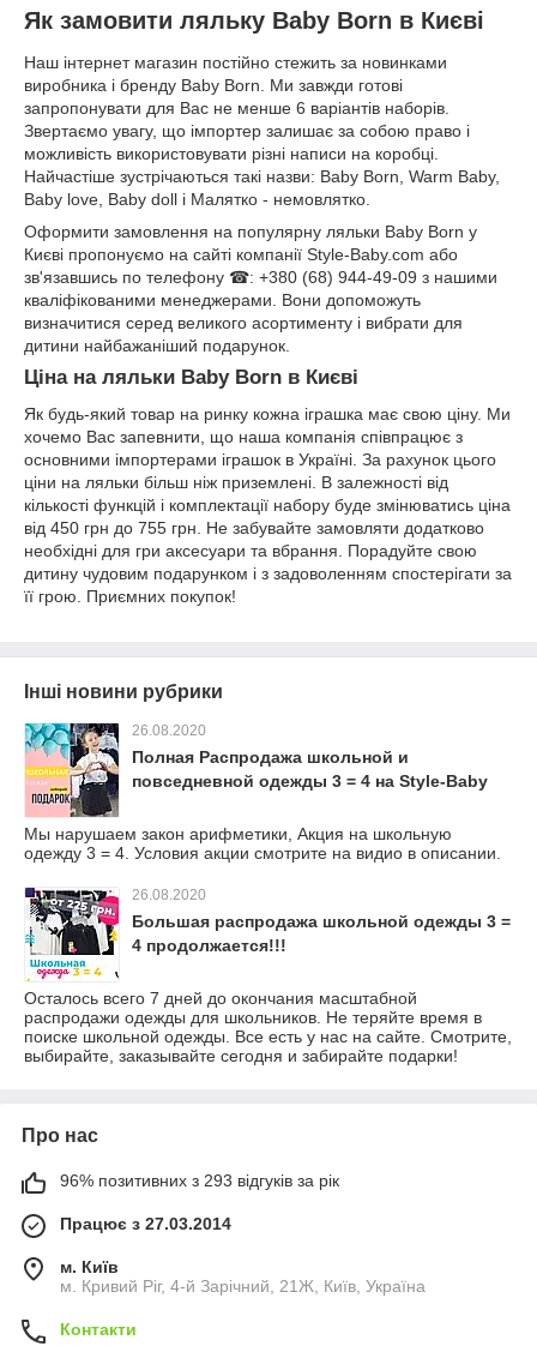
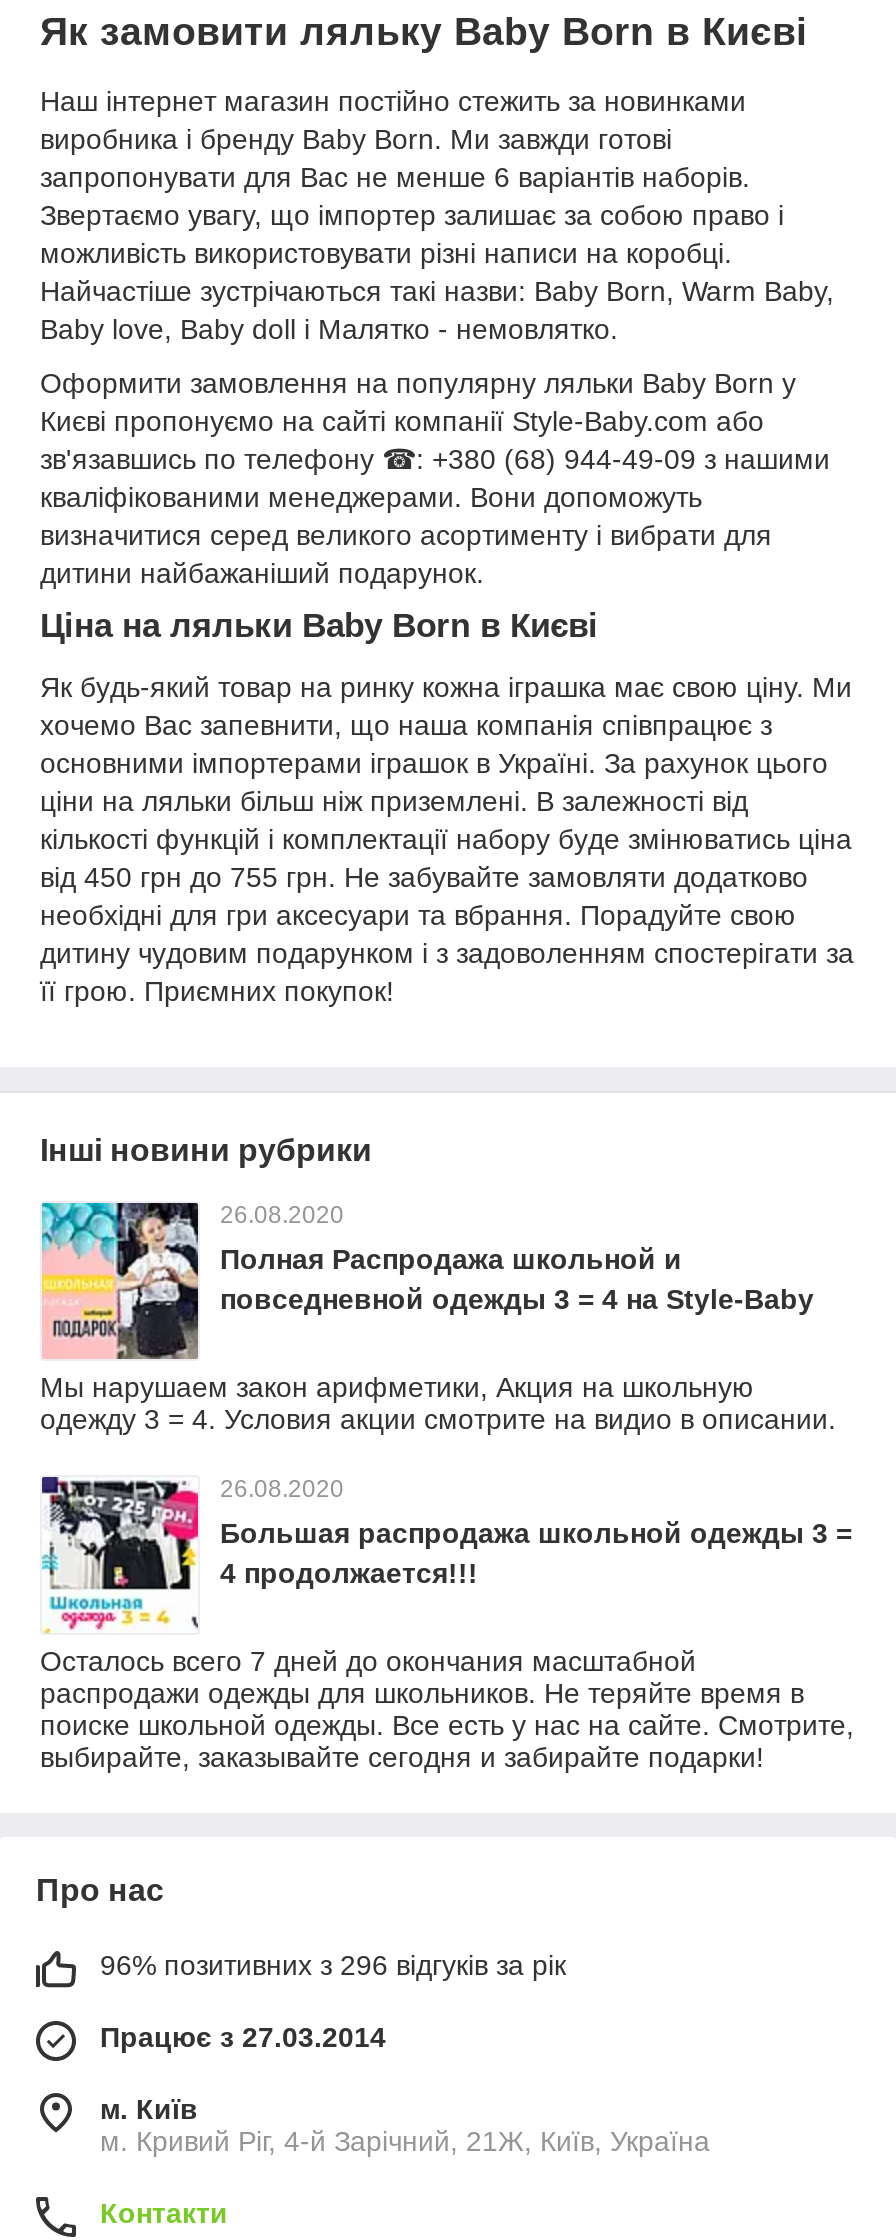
[60,1171,339,1190] 96% позитивних з 293 відгуків за рік -> [100,1949,566,1981] 96% позитивних з 296 відгуків за рік

